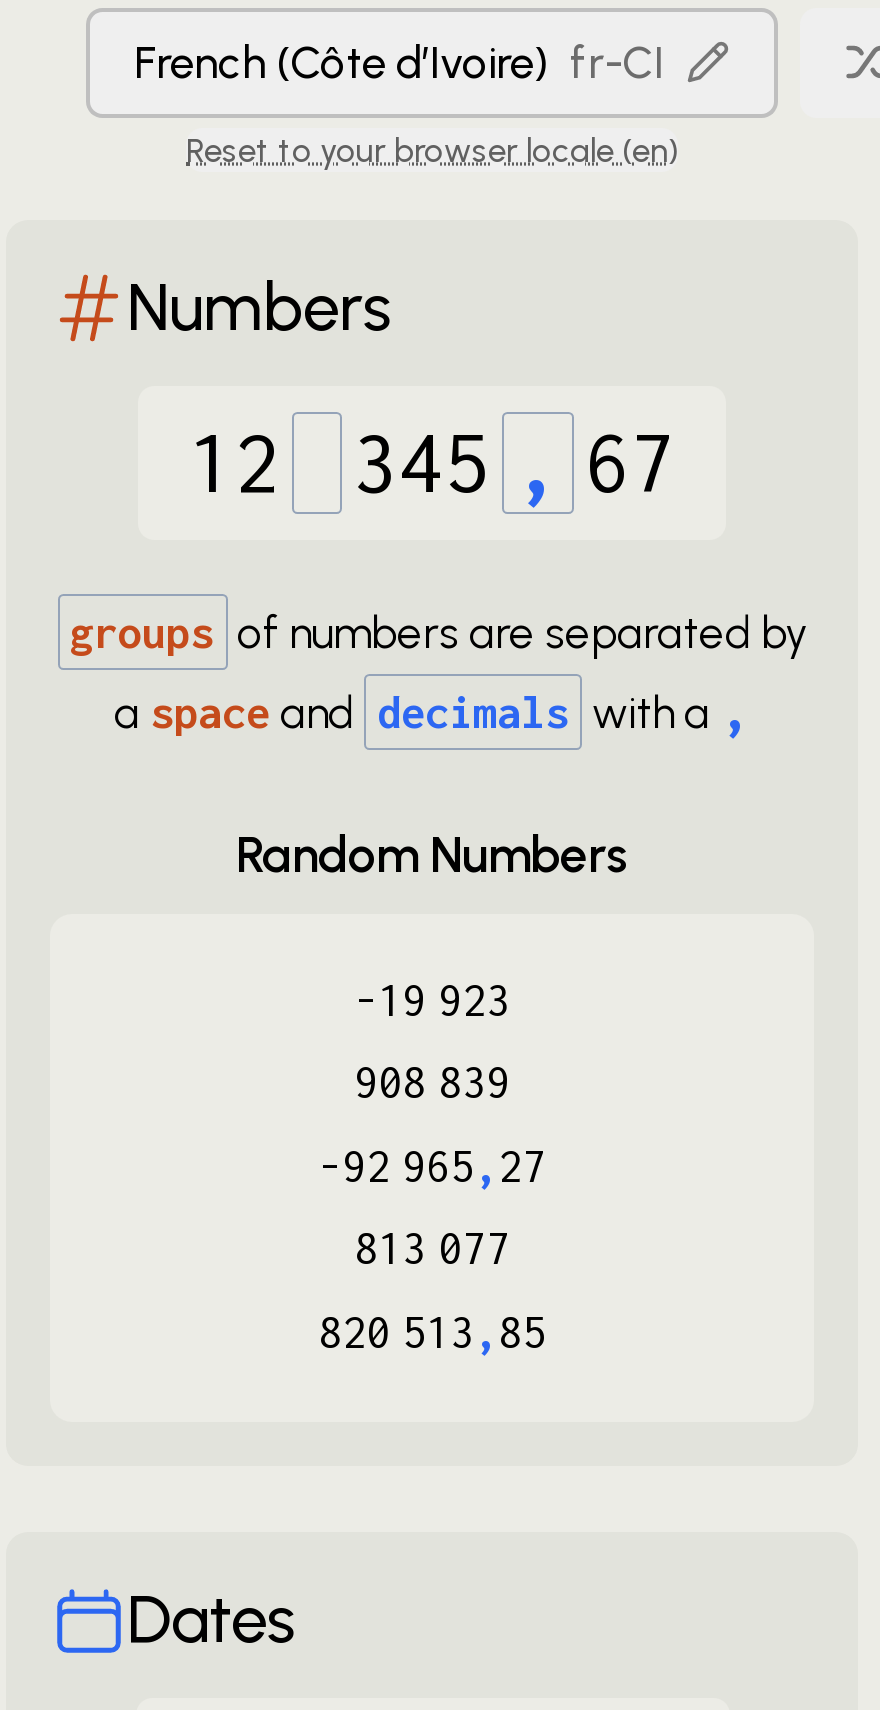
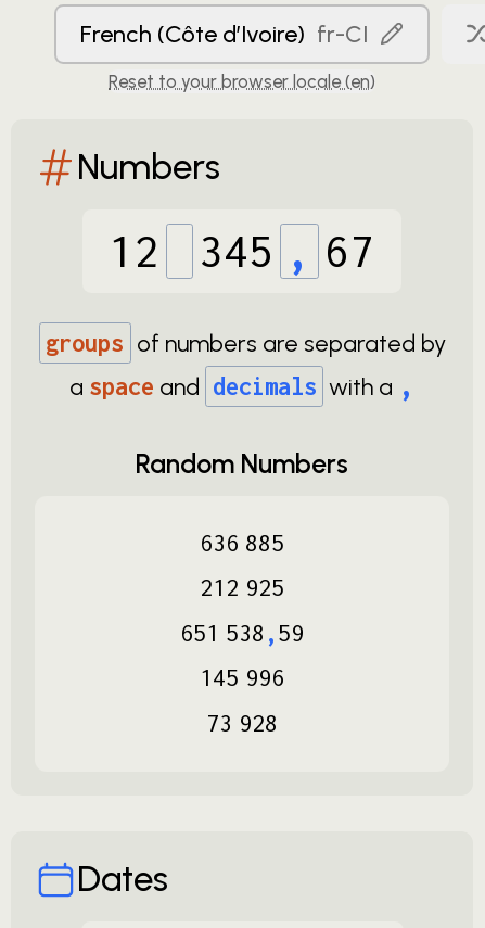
[354,974,510,1026] - 19 923 -> [200,528,284,557] 636 885
[354,1056,510,1108] 908 839 -> [200,573,284,602] 212 925
[318,1140,546,1192] -92 965, 27 -> [180,618,304,647] 651 538, 59
[354,1222,510,1274] 813 077 -> [200,663,284,692] 145 996
[318,1306,546,1358] 820 513, 85 -> [206,709,278,737] 73 928

